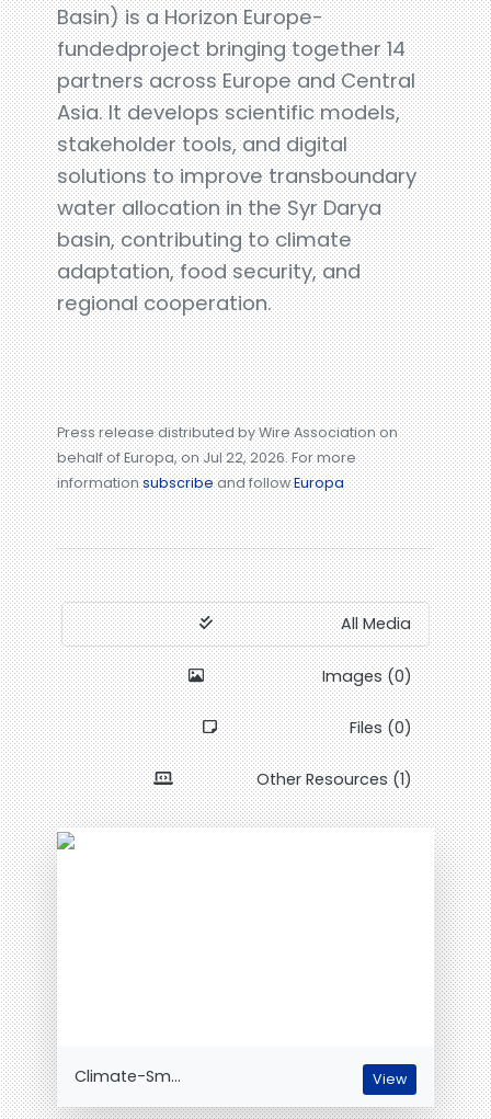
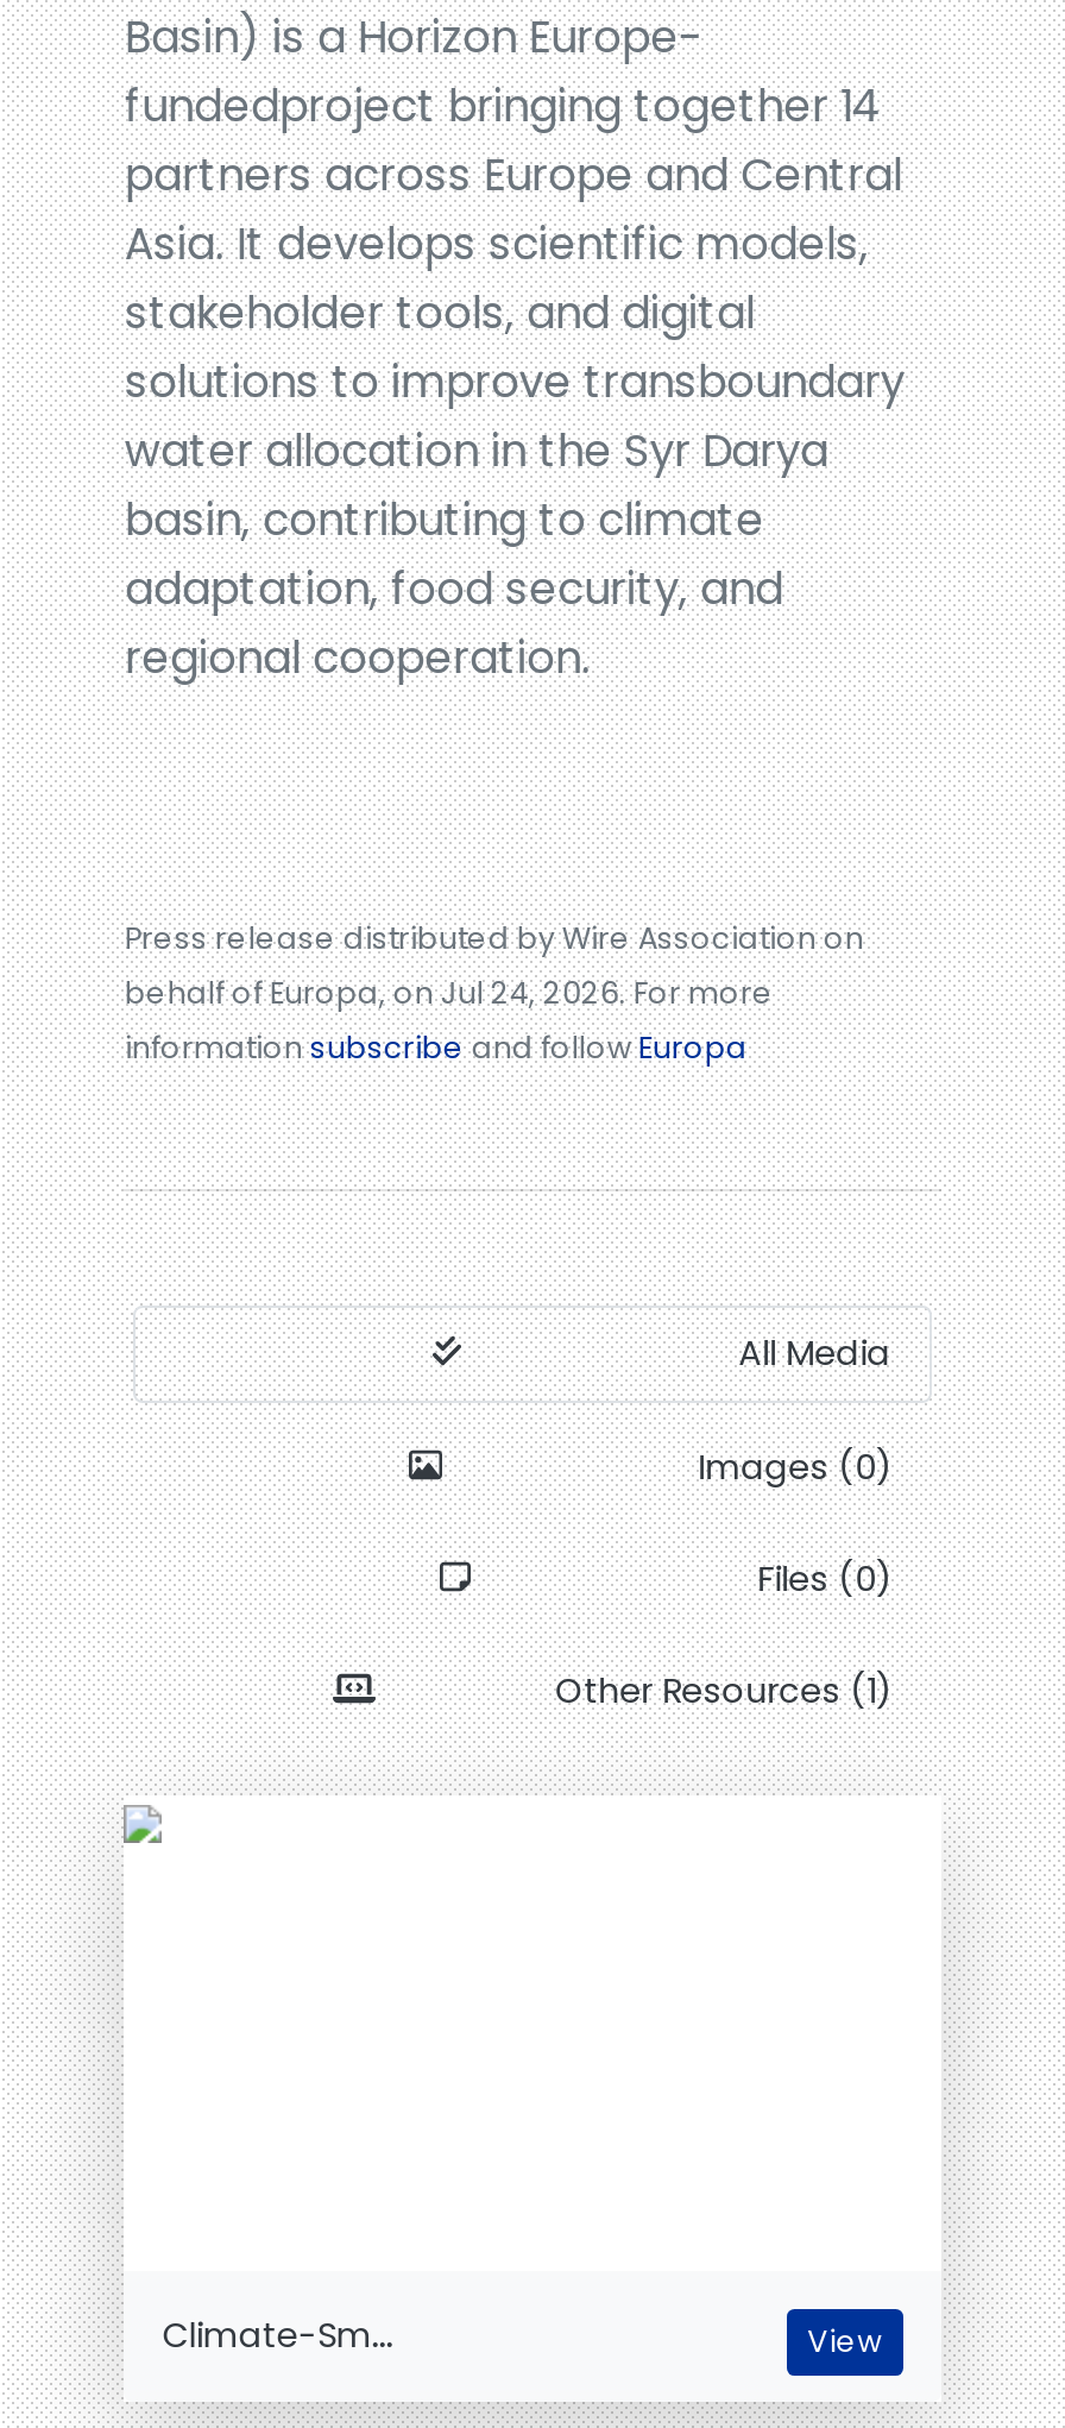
[57,448,357,467] behalf of Europa, on Jul 22, 2026. For more -> [124,972,773,1012] behalf of Europa, on Jul 24, 2026. For more

